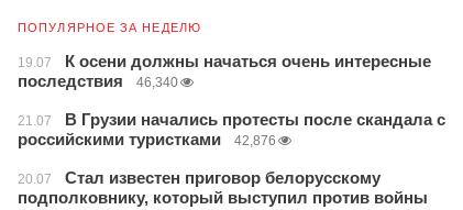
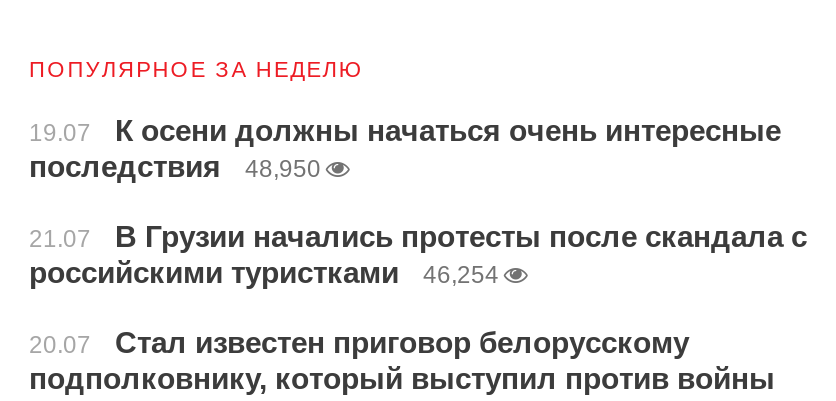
[18,71,178,90] последствия 46,340 -> [29,149,321,183] последствия 48,950
[18,130,276,148] российскими туристками 42,876 -> [29,255,499,289] российскими туристками 46,254

